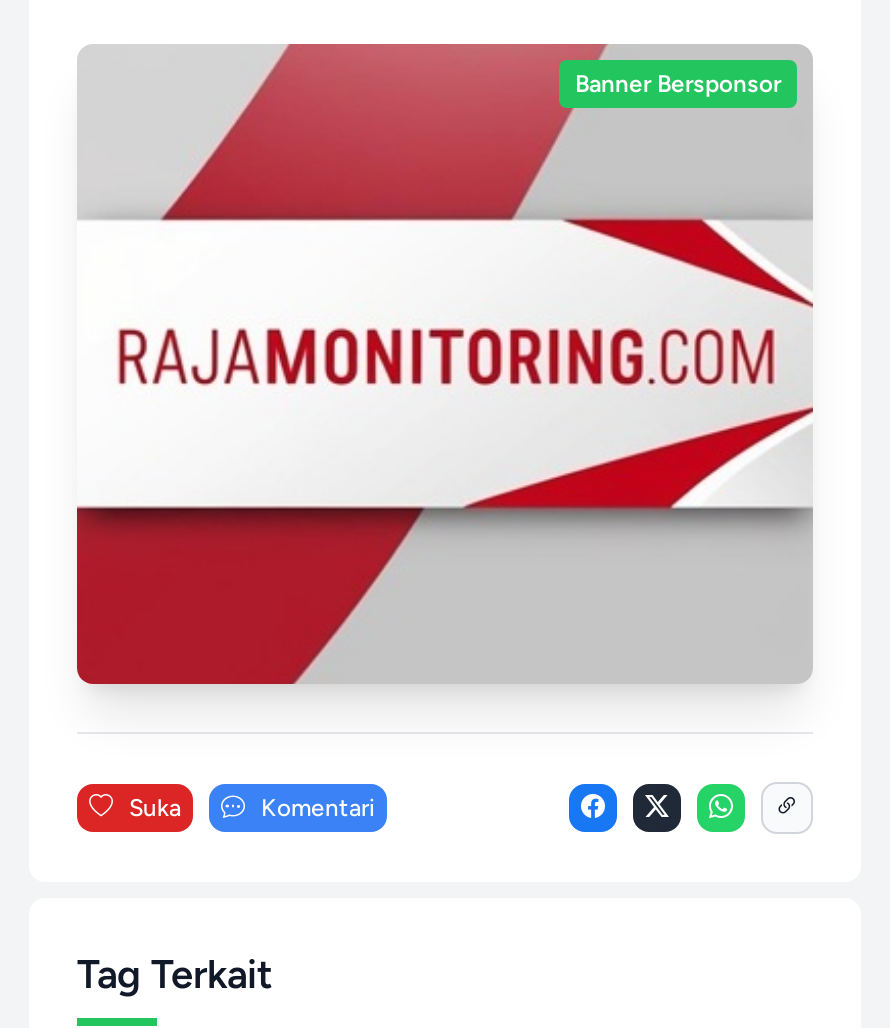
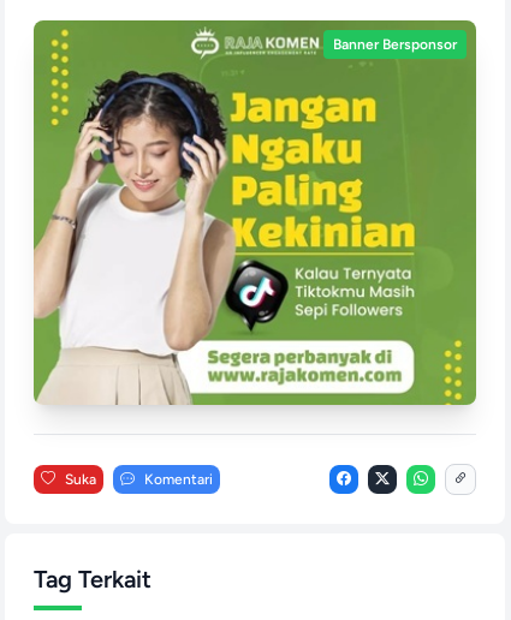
[75,42,813,686] [image] -> [32,19,477,406] [image]

